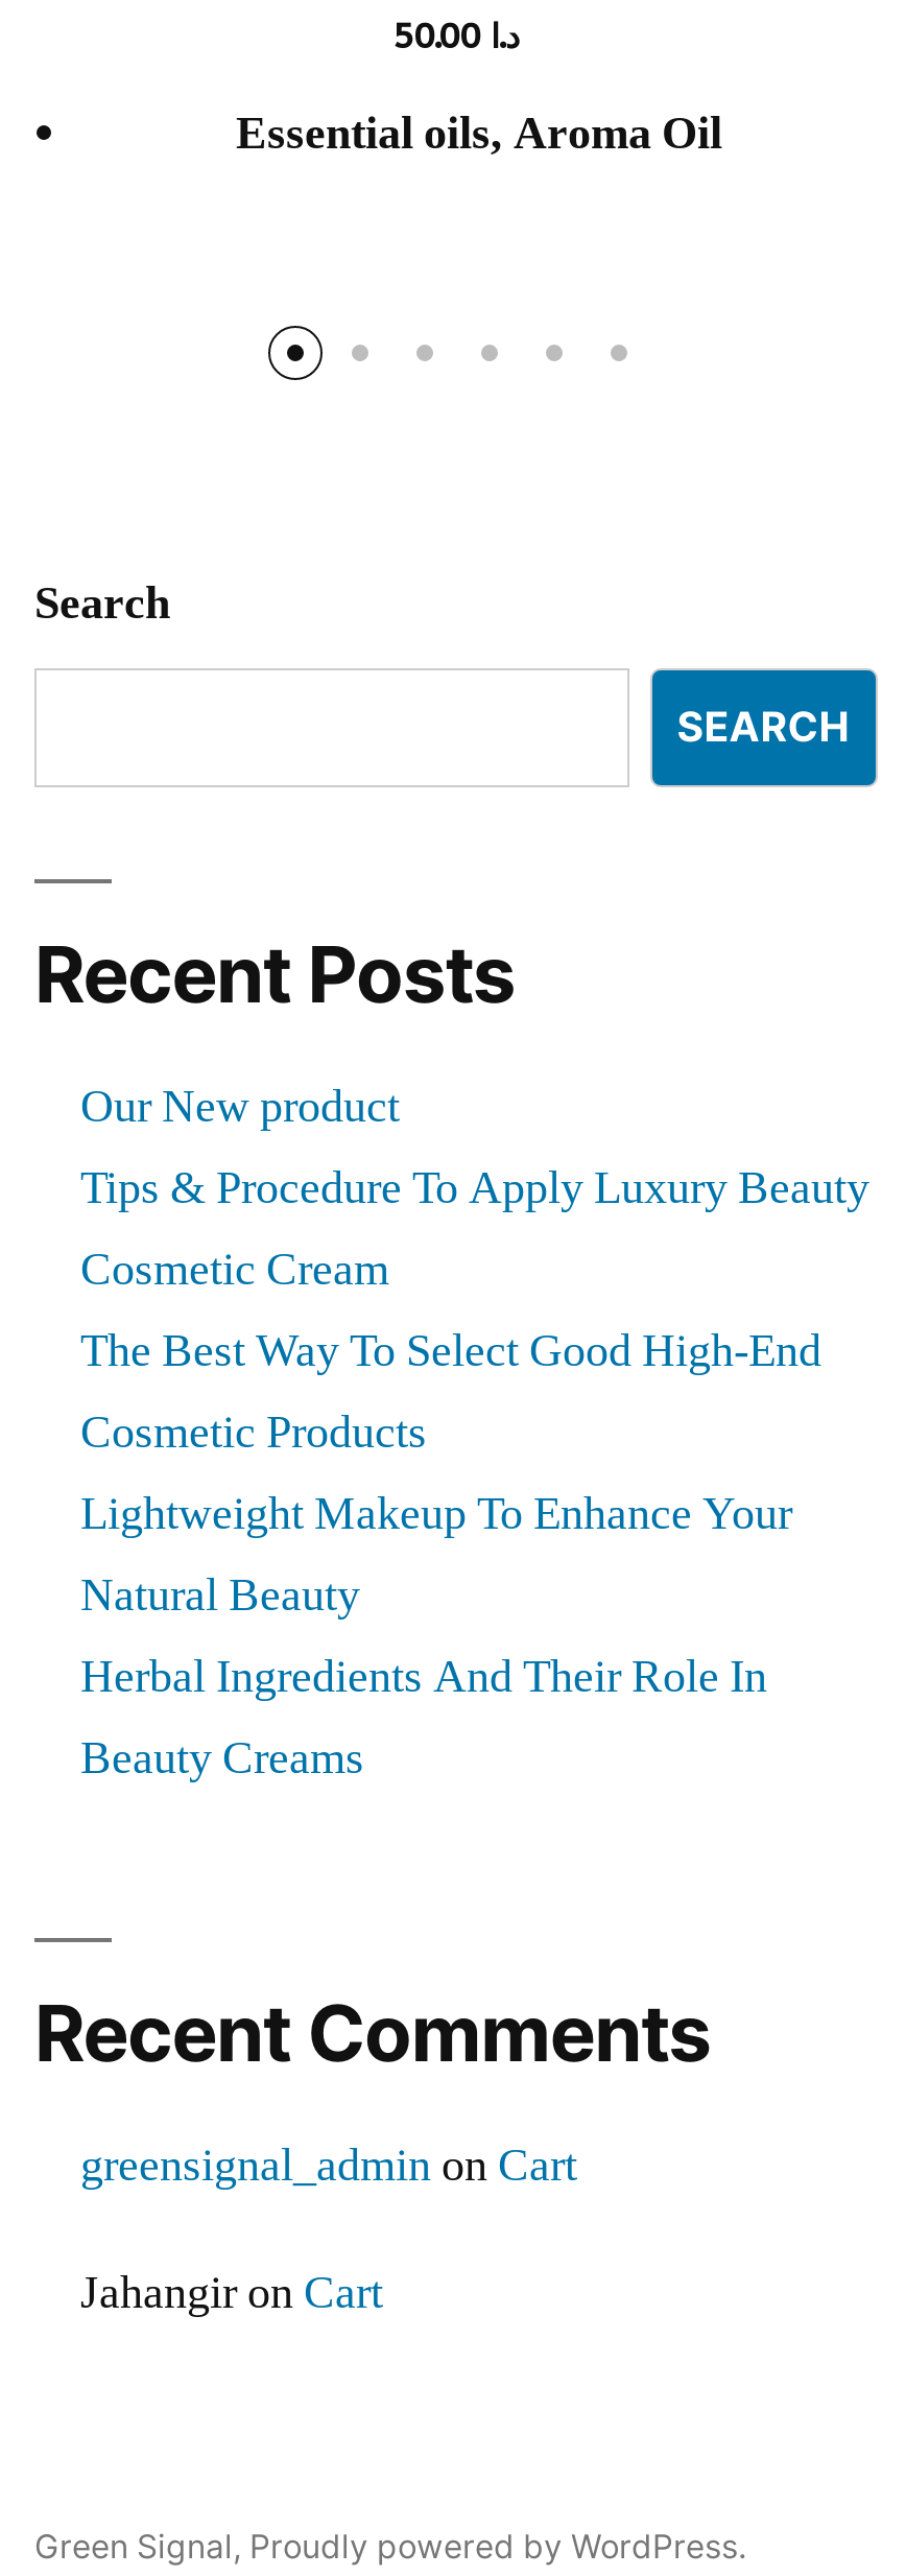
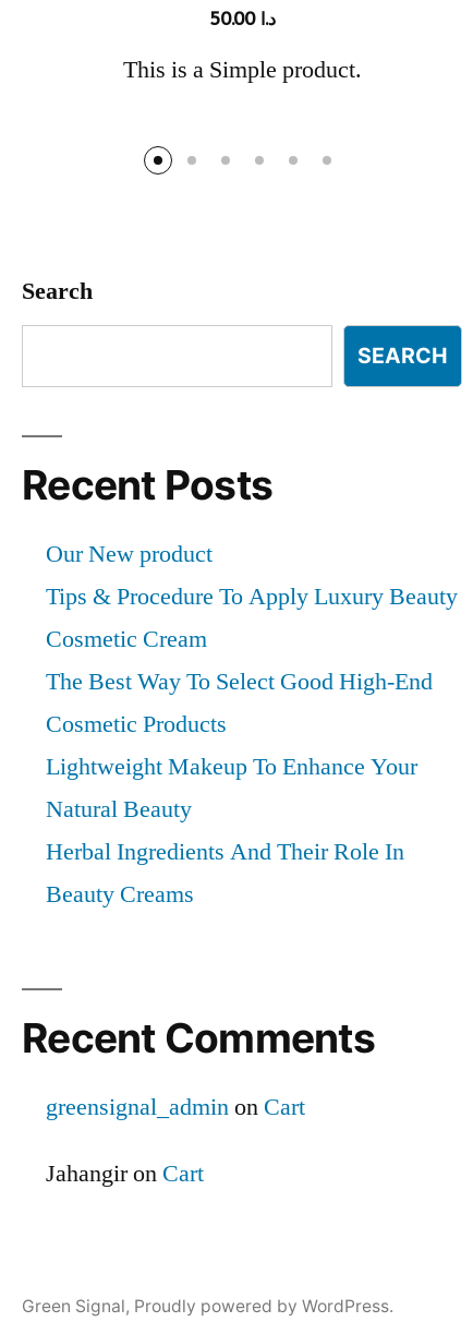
[236,104,722,162] Essential oils, Aroma Oil -> [123,54,361,85] This is a Simple product.

